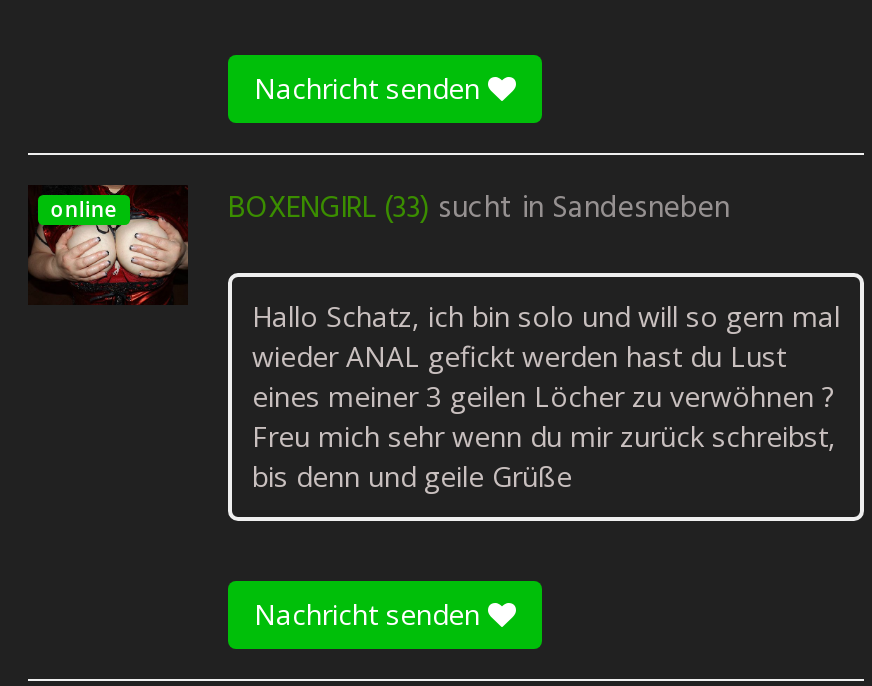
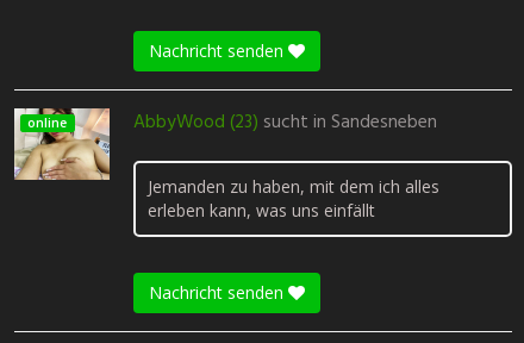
[28,183,730,305] [image] | BOXENGIRL (33) sucht in Sandesneben -> [13,107,437,181] [image] | AbbyWood (23) sucht in Sandesneben
[252,297,840,495] Hallo Schatz, ich bin solo und will so gern mal | wieder ANAL gefickt werden hast du Lust | eines meiner 3 geilen Löcher zu verwöhnen ? | Freu mich sehr wenn du mir zurück schreibst, | bis denn und geile Grüße -> [148,175,439,222] Jemanden zu haben, mit dem ich alles | erleben kann, was uns einfällt

